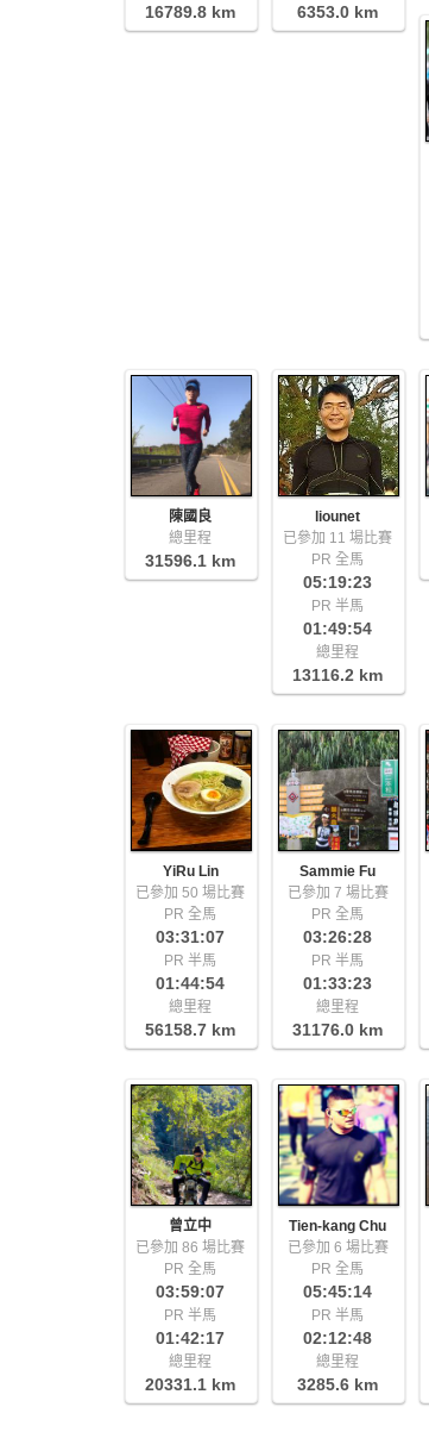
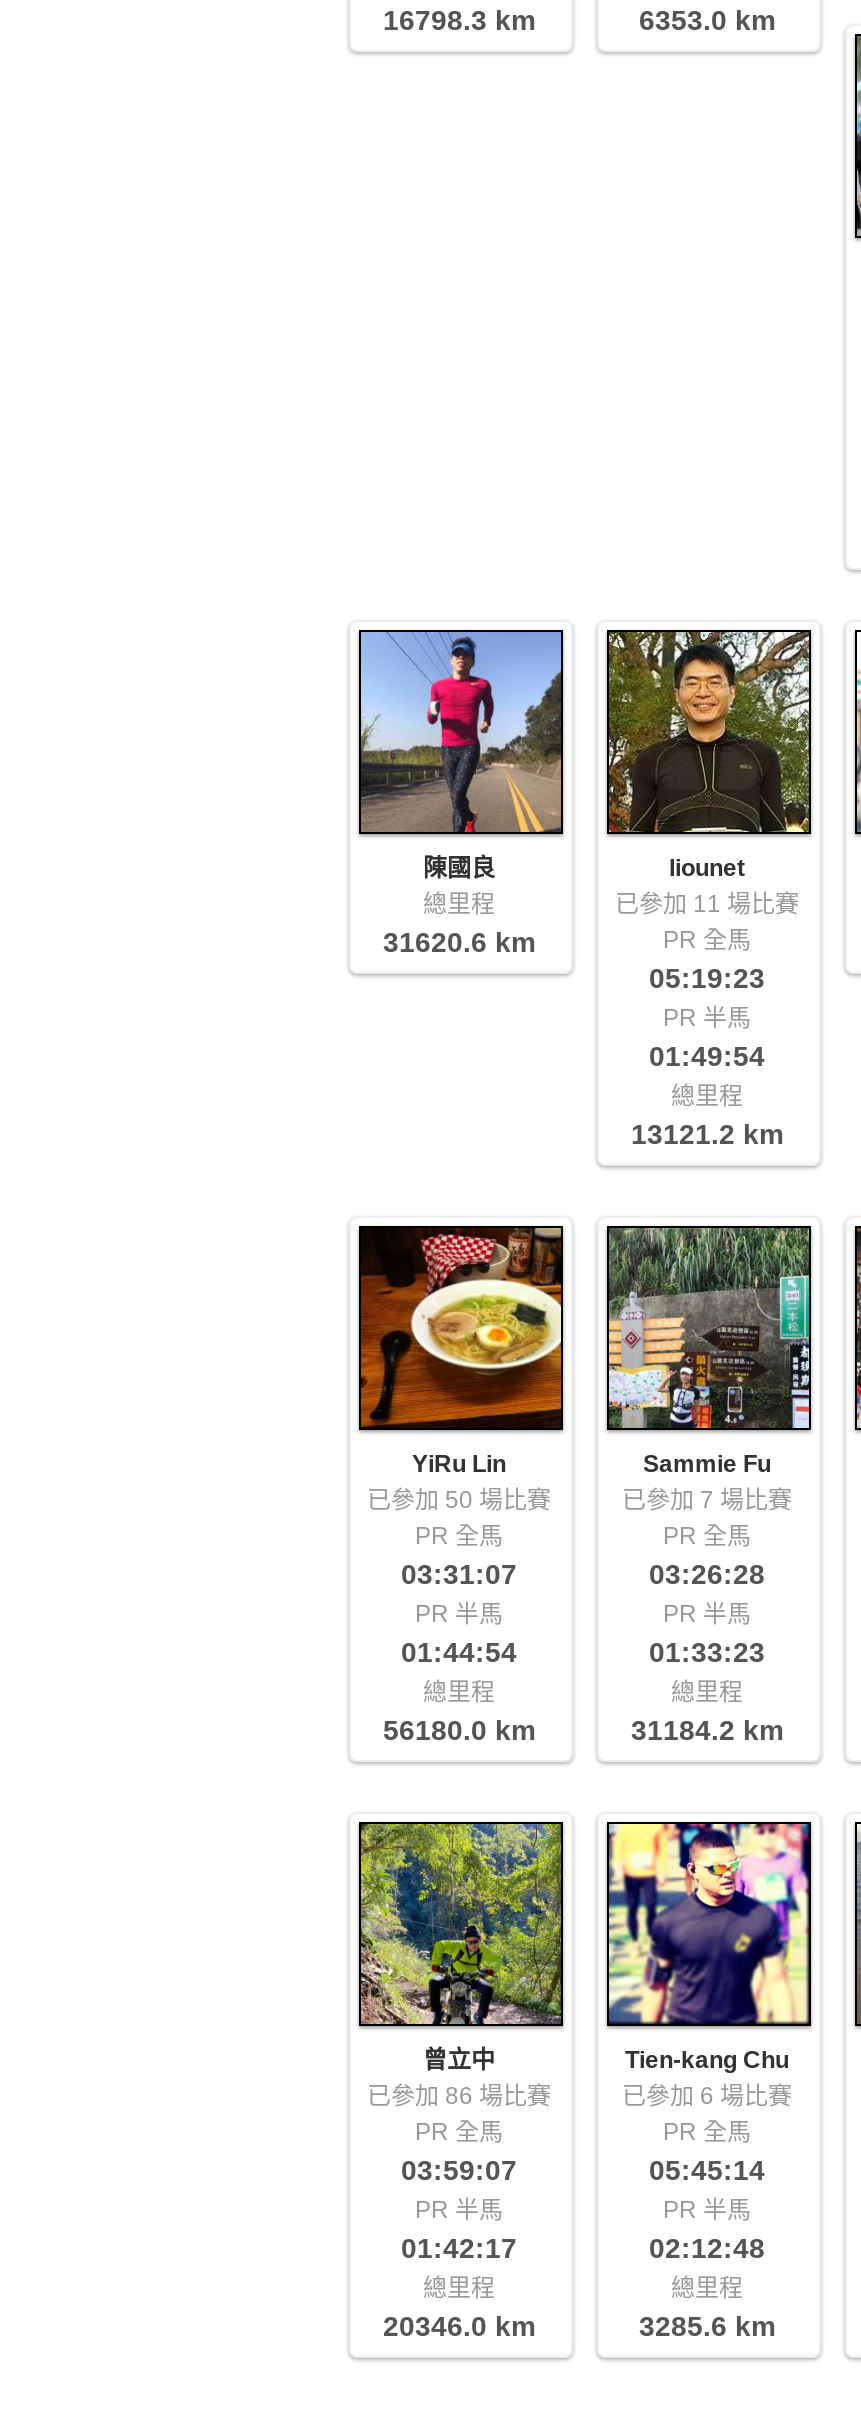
[145,2,235,21] 16789.8 km -> [383,4,535,36] 16798.3 km
[145,551,235,570] 31596.1 km -> [383,926,535,958] 31620.6 km
[292,665,383,684] 13116.2 km -> [631,1118,783,1150] 13121.2 km
[145,1020,235,1039] 56158.7 km -> [383,1714,535,1746] 56180.0 km
[292,1020,383,1039] 31176.0 km -> [631,1714,783,1746] 31184.2 km
[145,1375,235,1394] 20331.1 km -> [383,2310,535,2342] 20346.0 km

